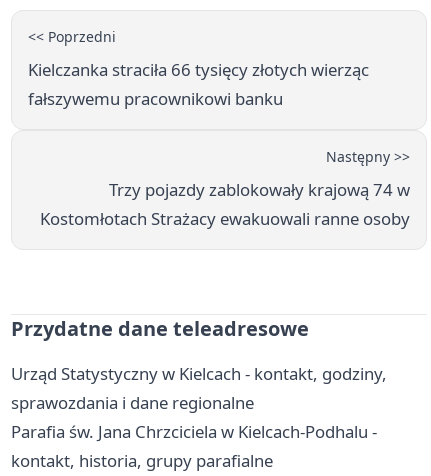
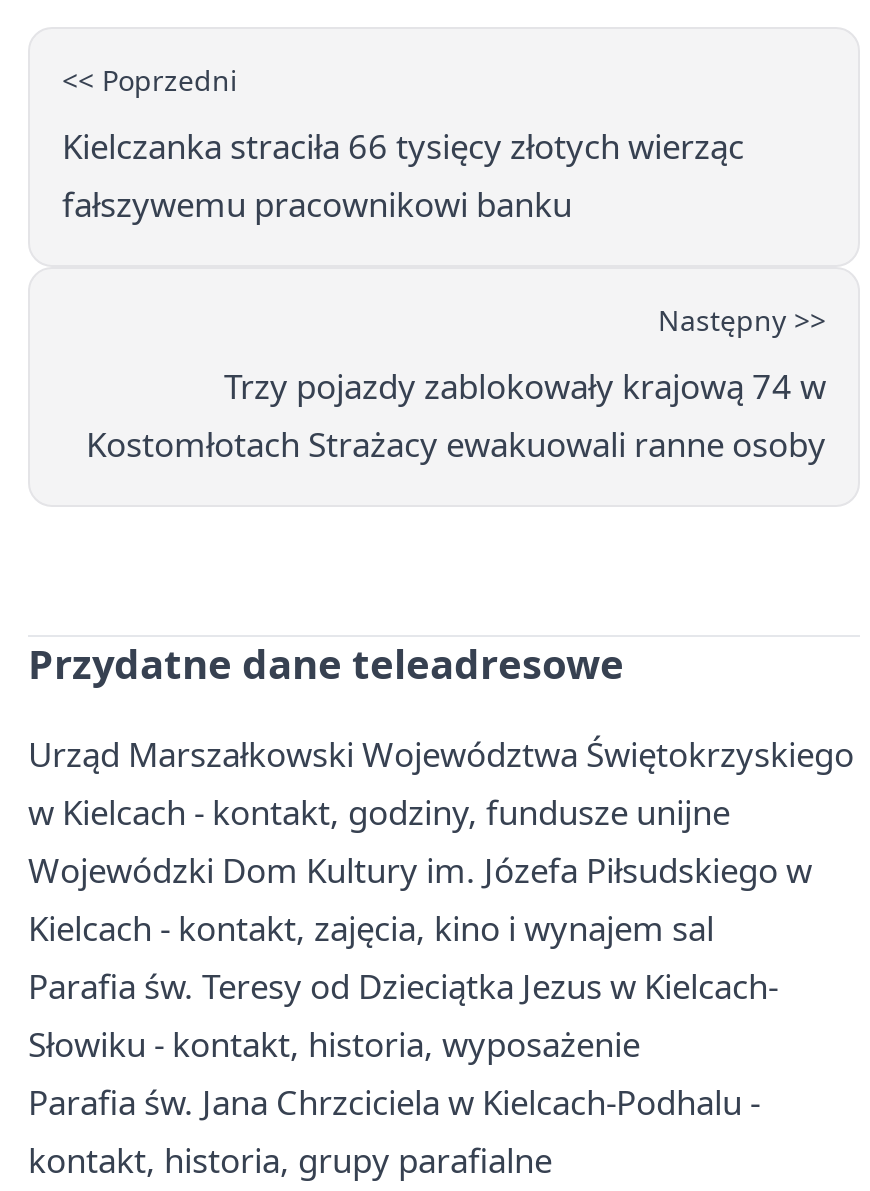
[11,362,387,414] Urząd Statystyczny w Kielcach - kontakt, godziny, | sprawozdania i dane regionalne -> [28,731,854,1067] Urząd Marszałkowski Województwa Świętokrzyskiego | w Kielcach - kontakt, godziny, fundusze unijne | Wojewódzki Dom Kultury im. Józefa Piłsudskiego w | Kielcach - kontakt, zajęcia, kino i wynajem sal | Parafia św. Teresy od Dzieciątka Jezus w Kielcach- | Słowiku - kontakt, historia, wyposażenie

